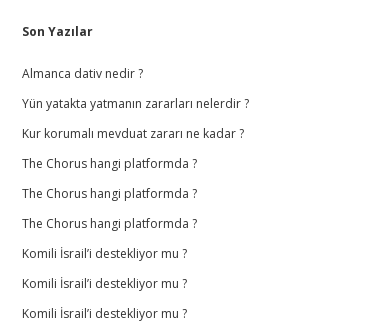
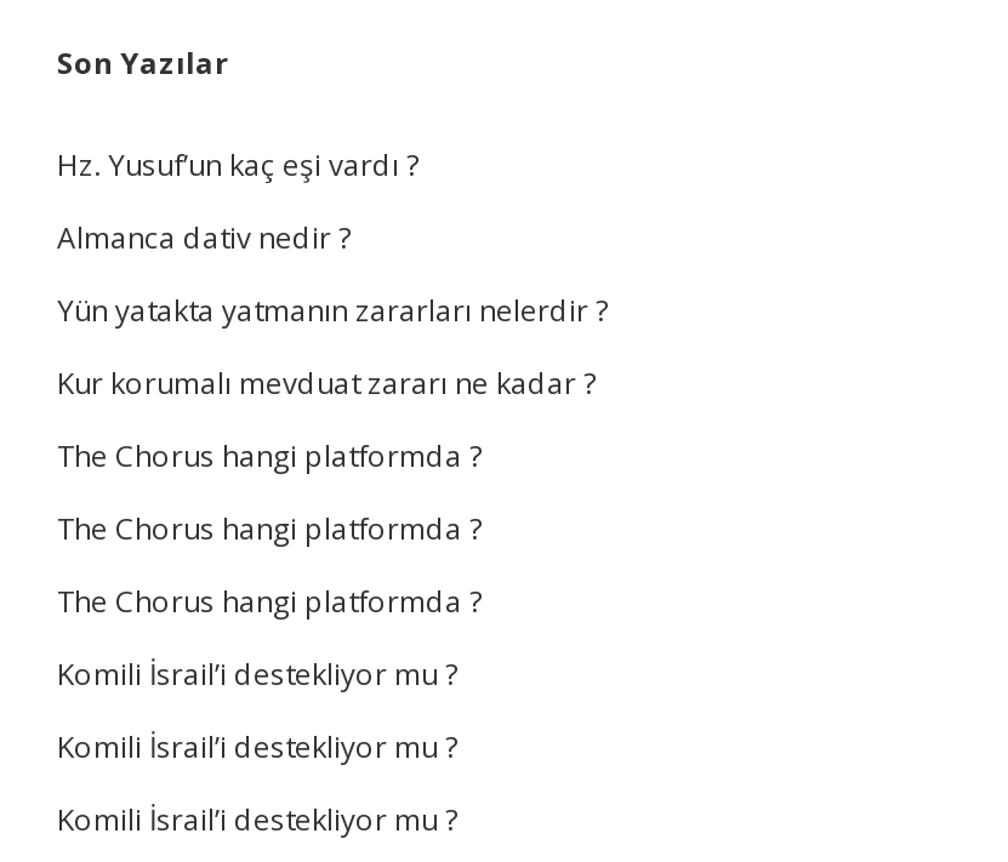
none -> [57,144,418,185] Hz. Yusuf’un kaç eşi vardı ?

